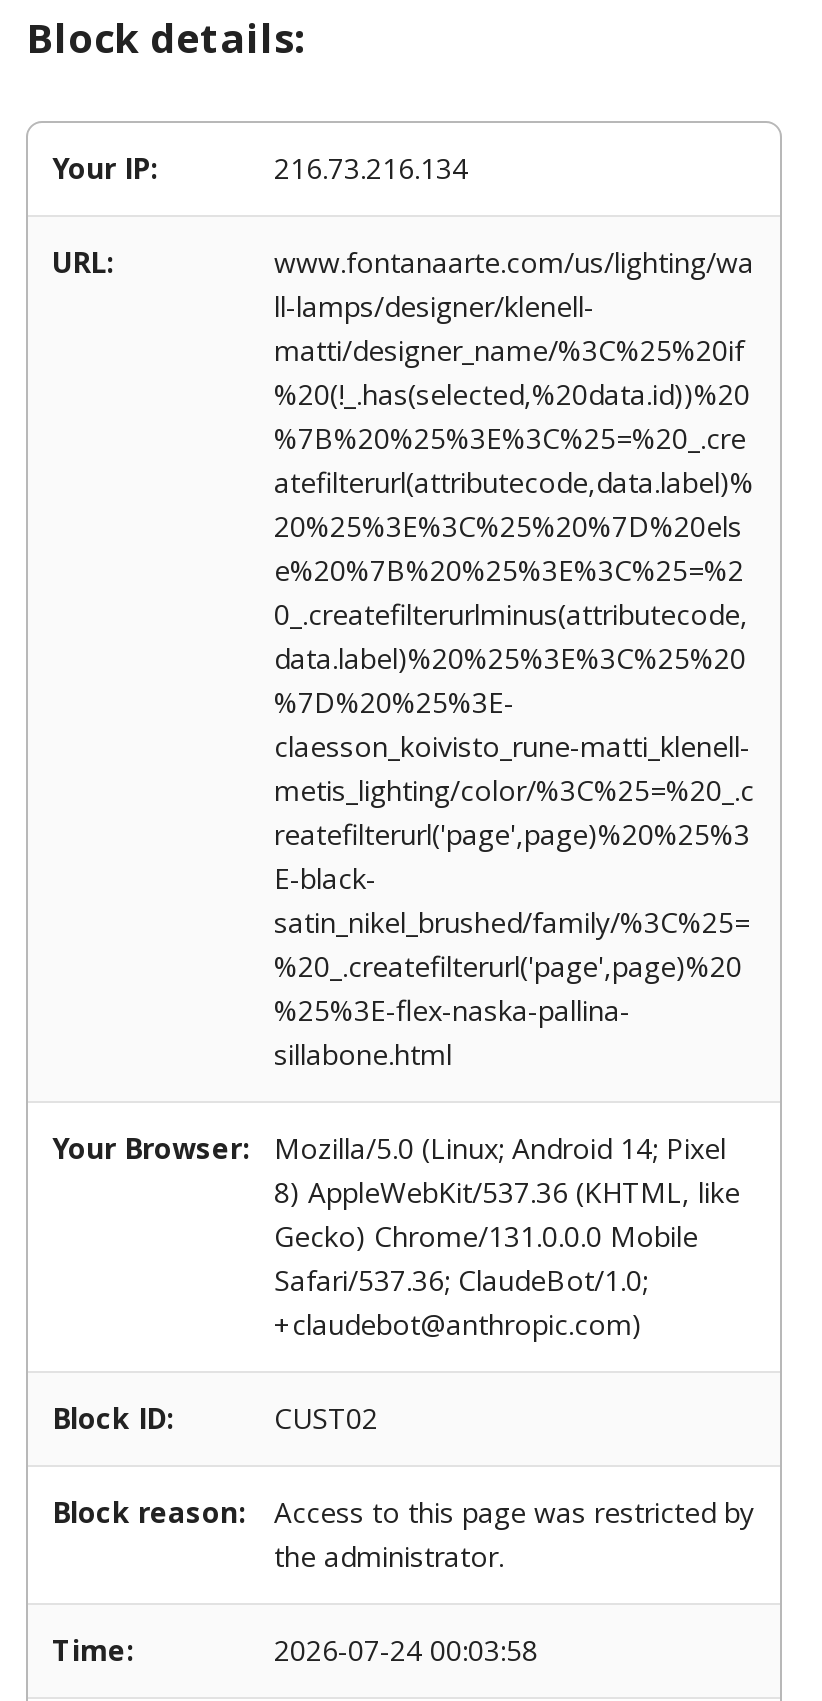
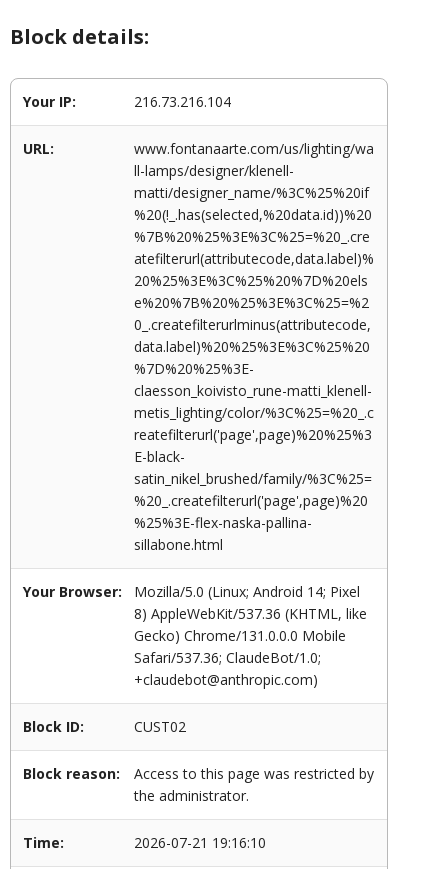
[274,149,468,187] 216.73.216.134 -> [134,92,231,111] 216.73.216.104
[274,1631,538,1669] 2026-07-24 00:03:58 -> [134,833,266,852] 2026-07-21 19:16:10

